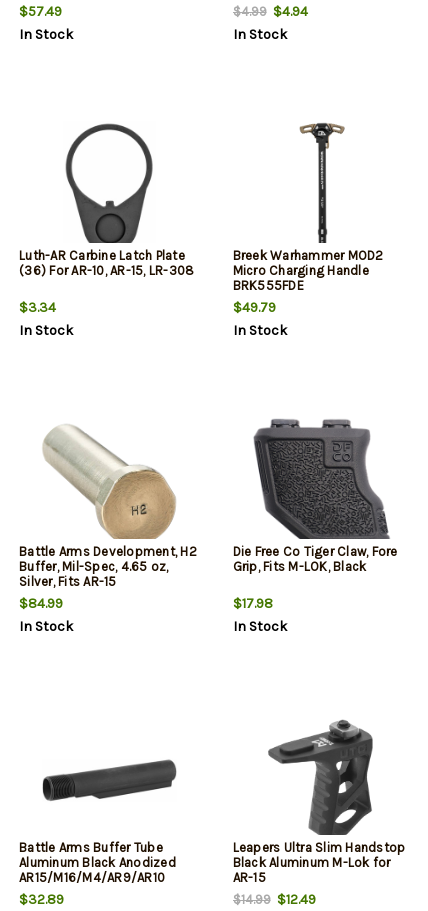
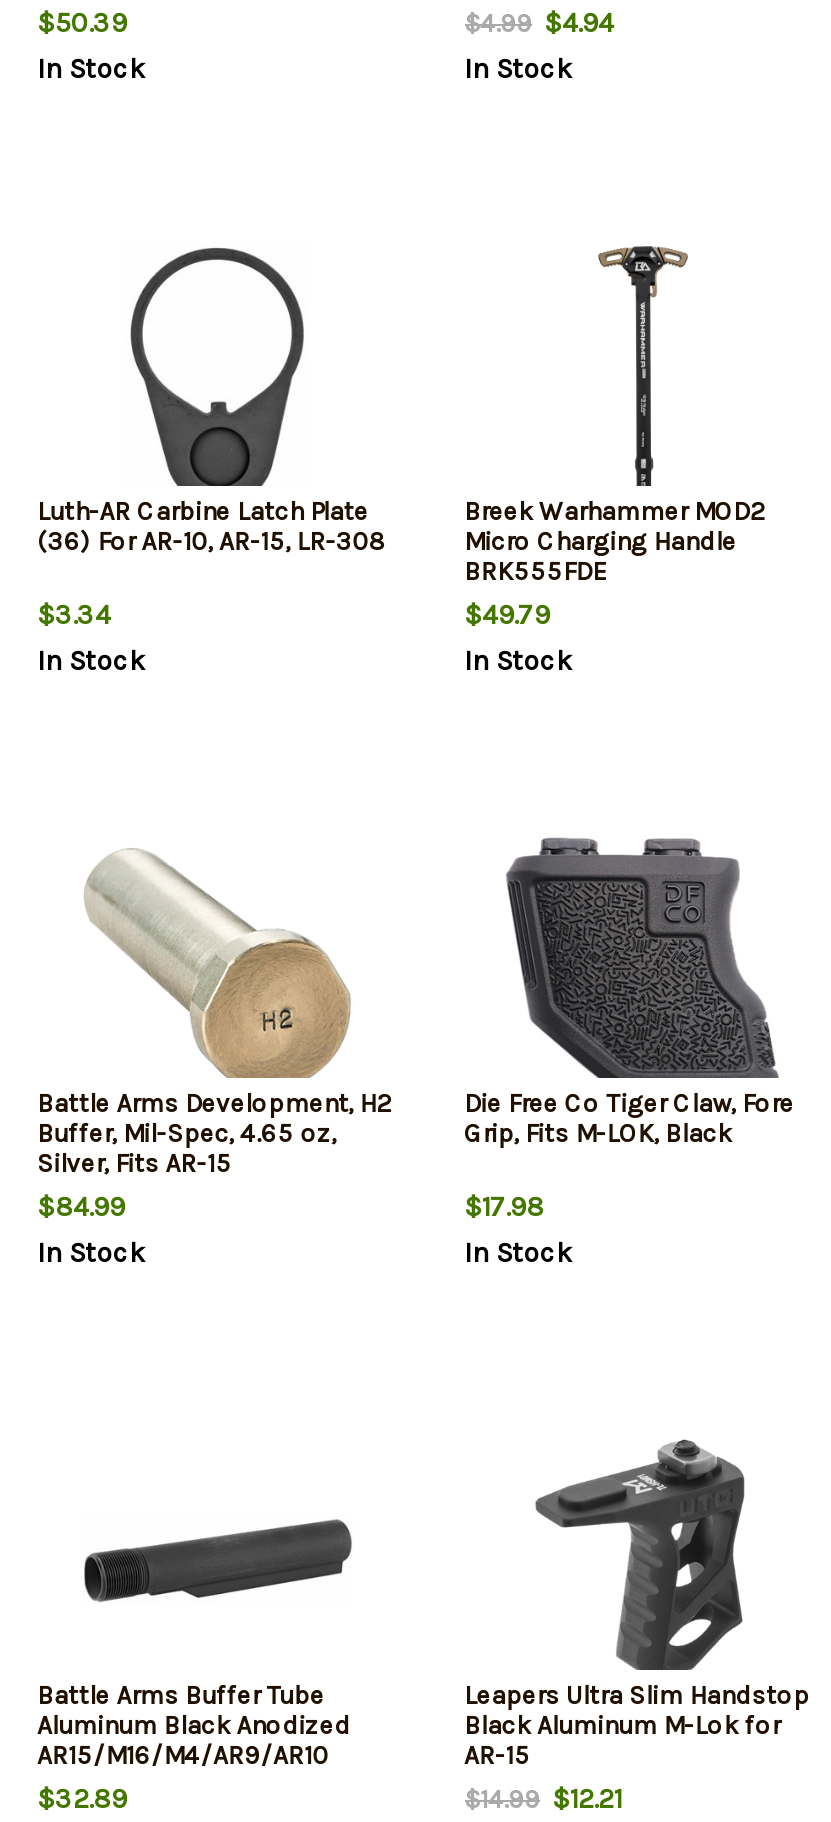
[19,3,62,20] $57.49 -> [37,5,127,39] $50.39
[232,891,315,908] $14.99 $12.49 -> [464,1781,622,1815] $14.99 $12.21

